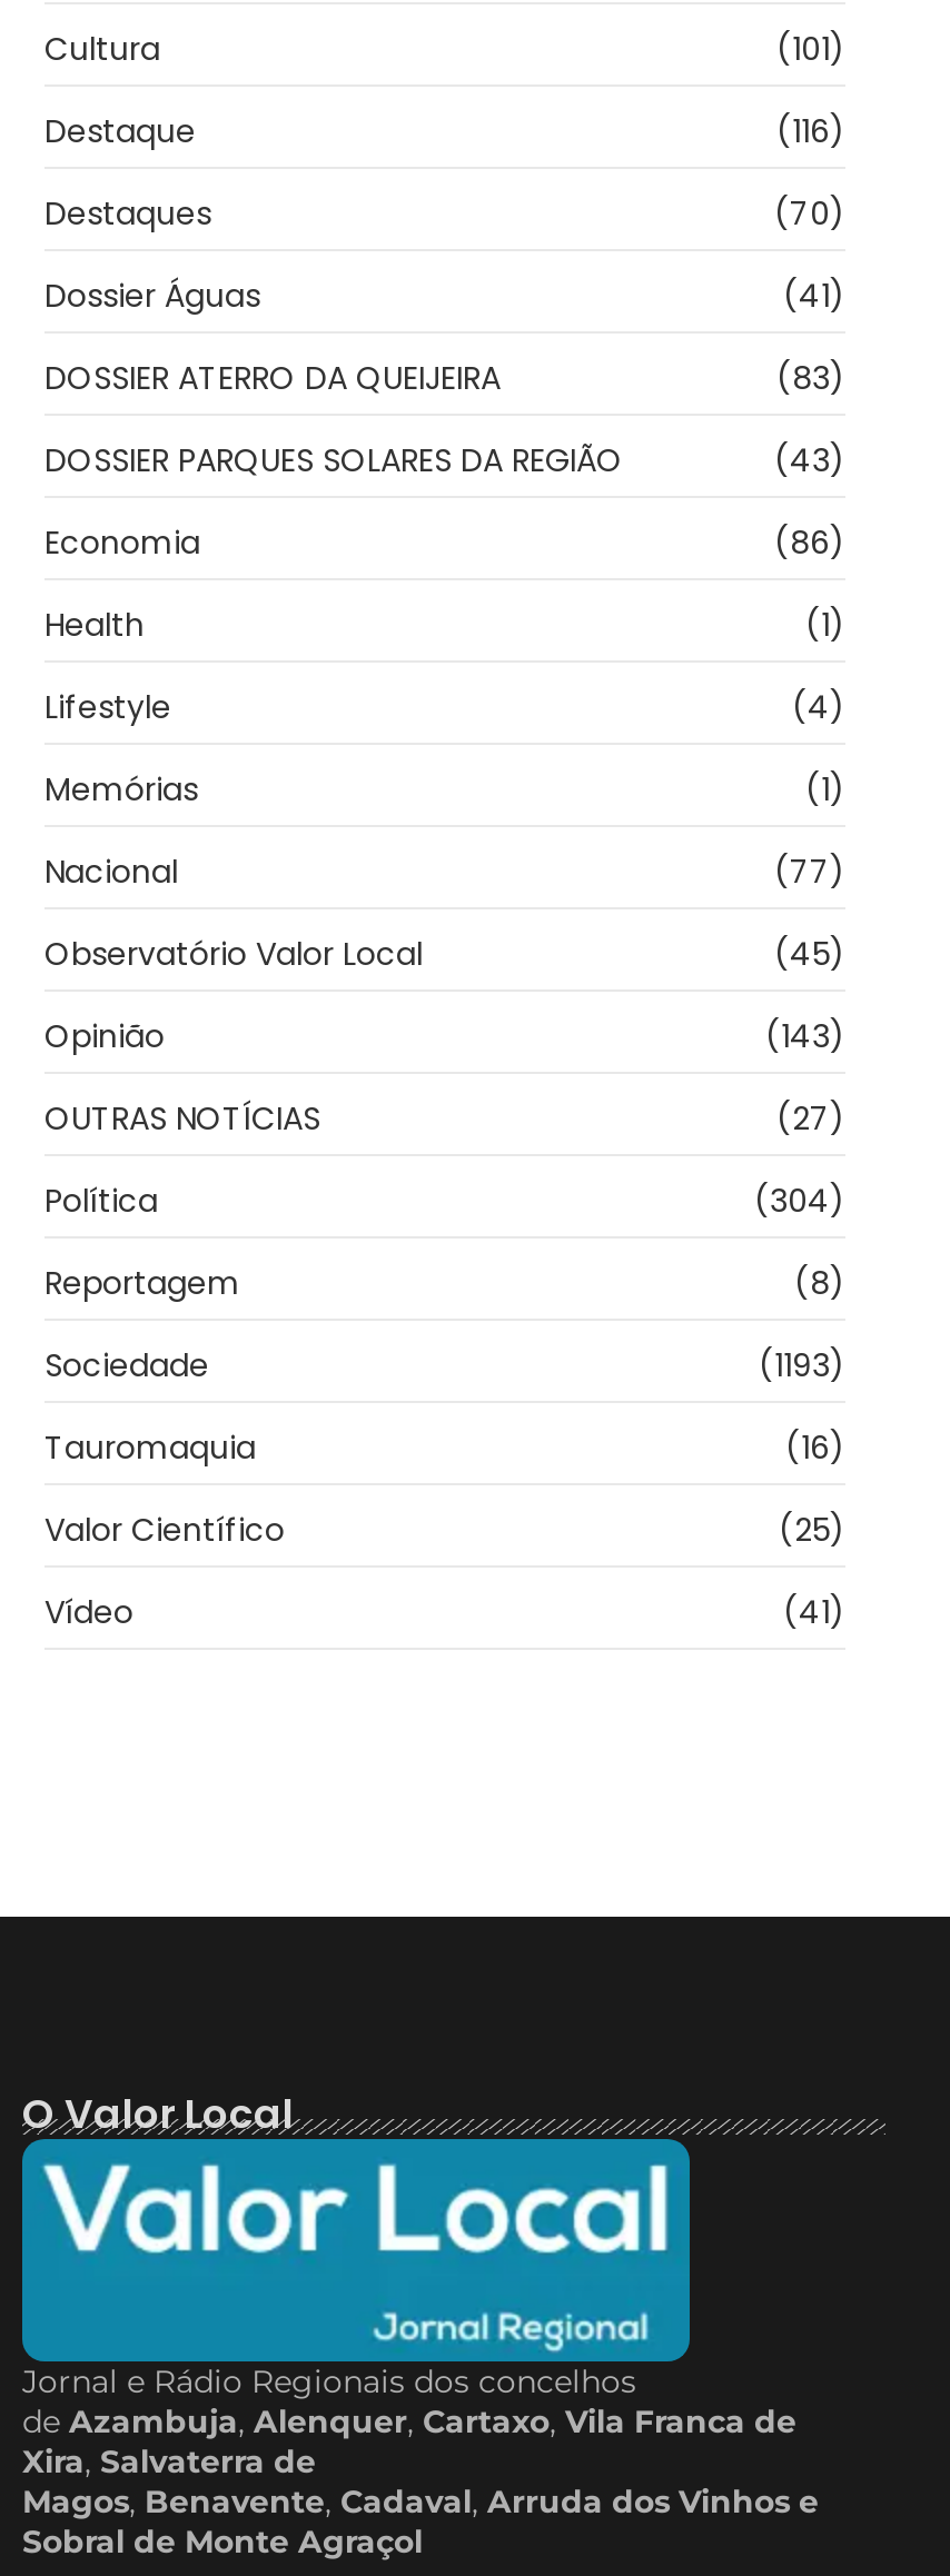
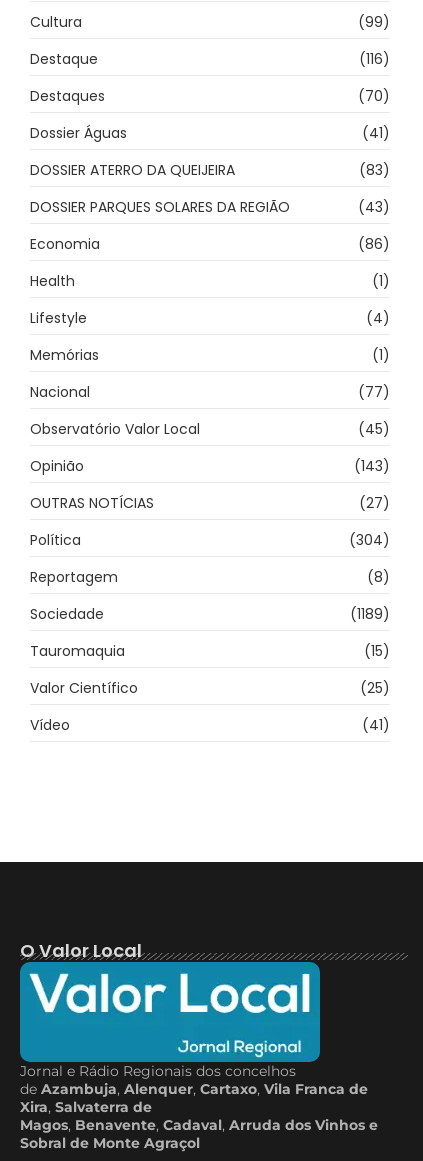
[768,26,845,70] (101) -> [354,11,390,31] (99)
[750,1342,845,1386] (1193) -> [346,603,390,623] (1189)
[776,1424,845,1469] (16) -> [360,640,390,660] (15)

